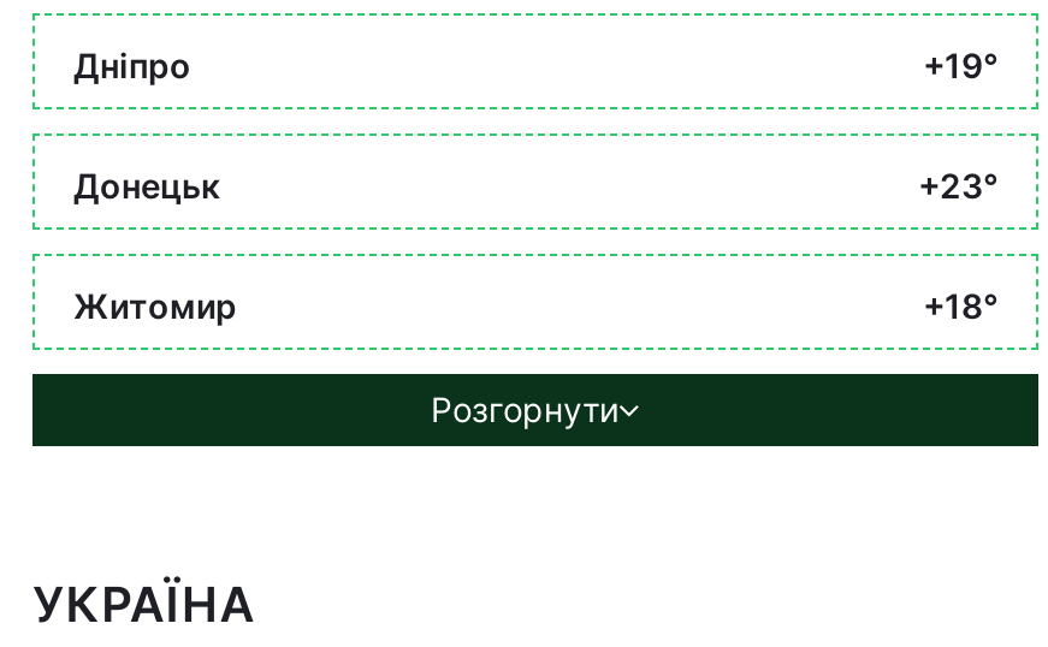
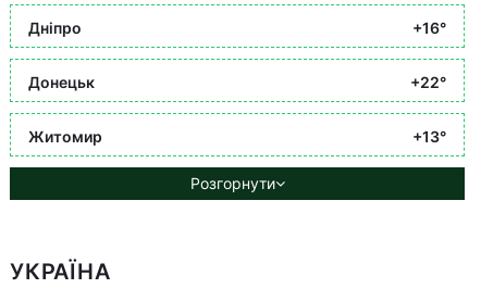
[923,43,997,84] +19° -> [412,18,446,36] +16°
[918,164,997,204] +23° -> [410,72,446,91] +22°
[923,284,997,325] +18° -> [412,127,446,145] +13°

